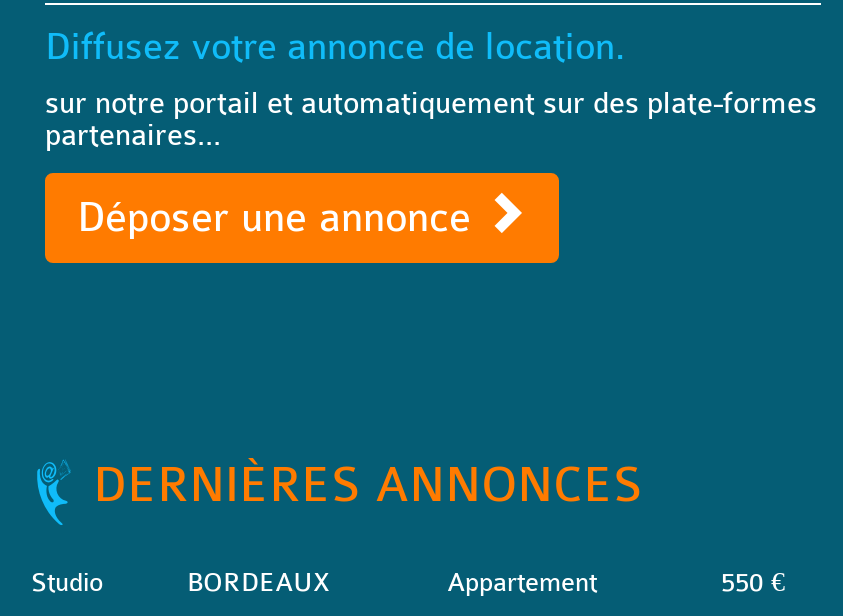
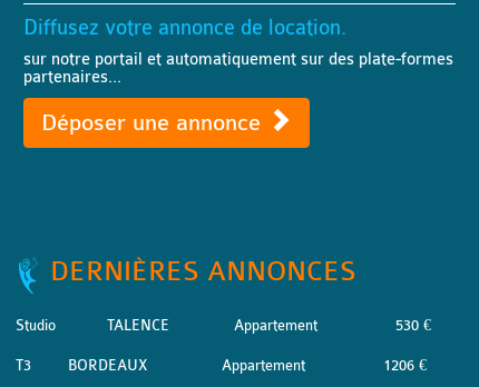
[721,567,785,597] 550 € -> [383,357,427,374] 1206 €
none -> [16,317,431,374] TALENCE | Appartement | 530 € | T3

